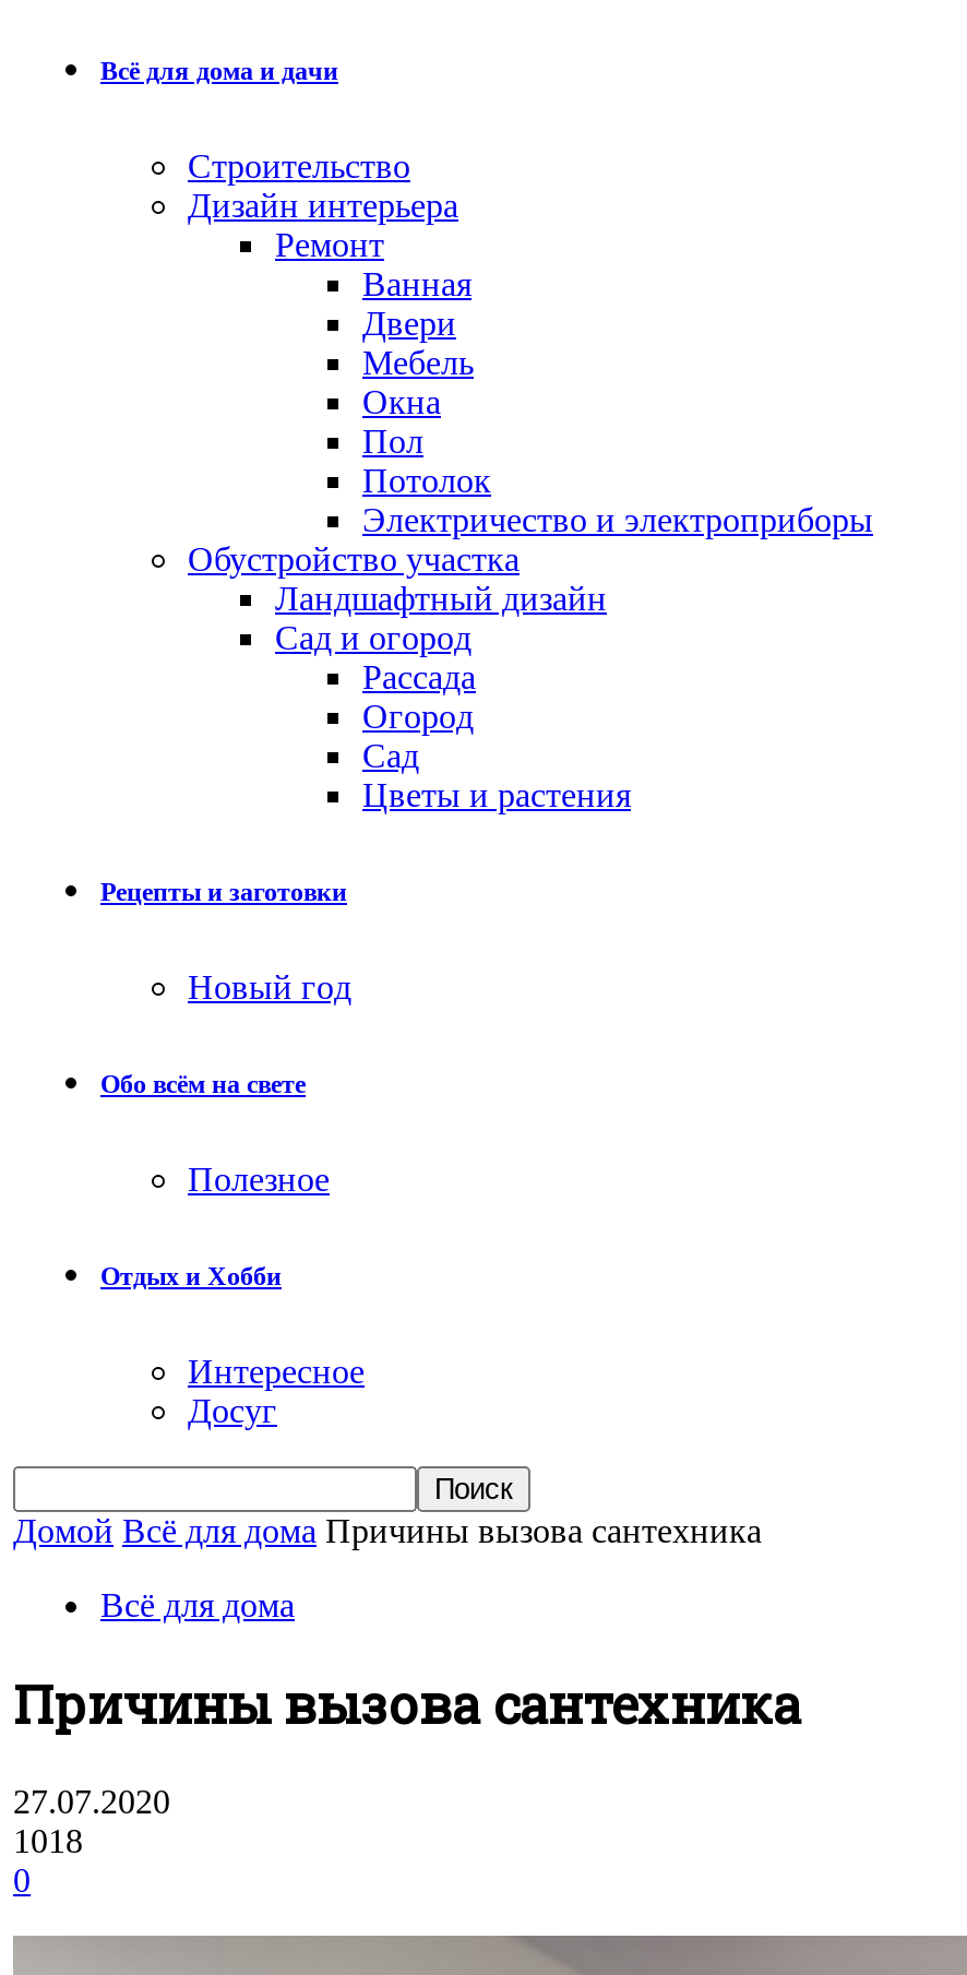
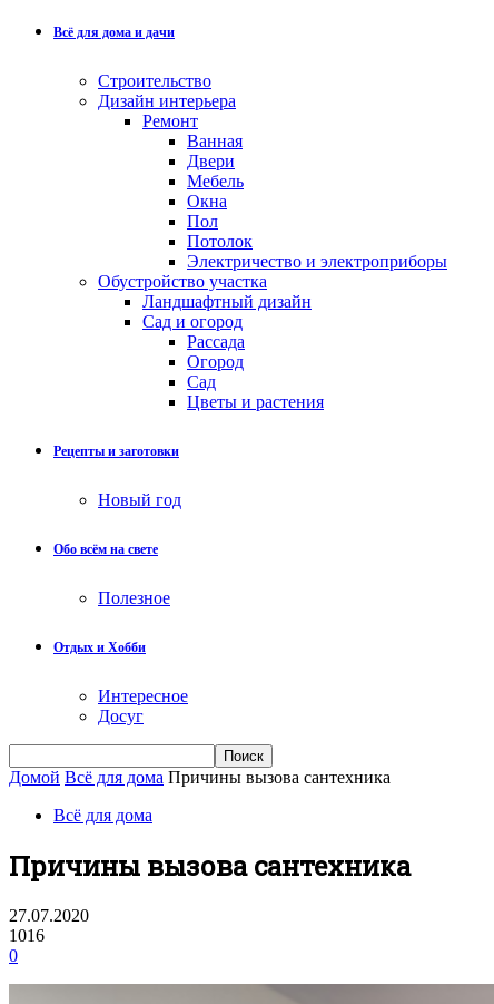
[13,1822,83,1859] 1018 -> [9,926,45,945] 1016

